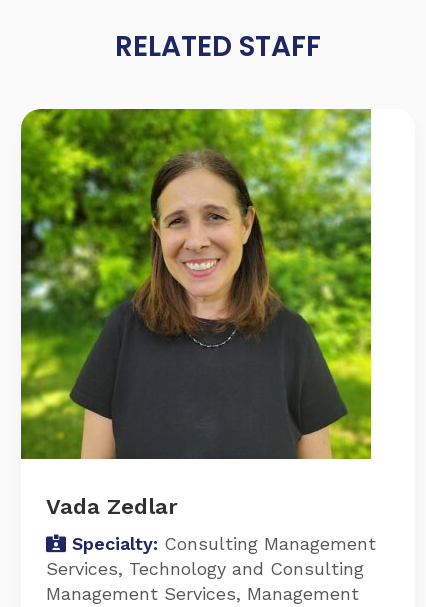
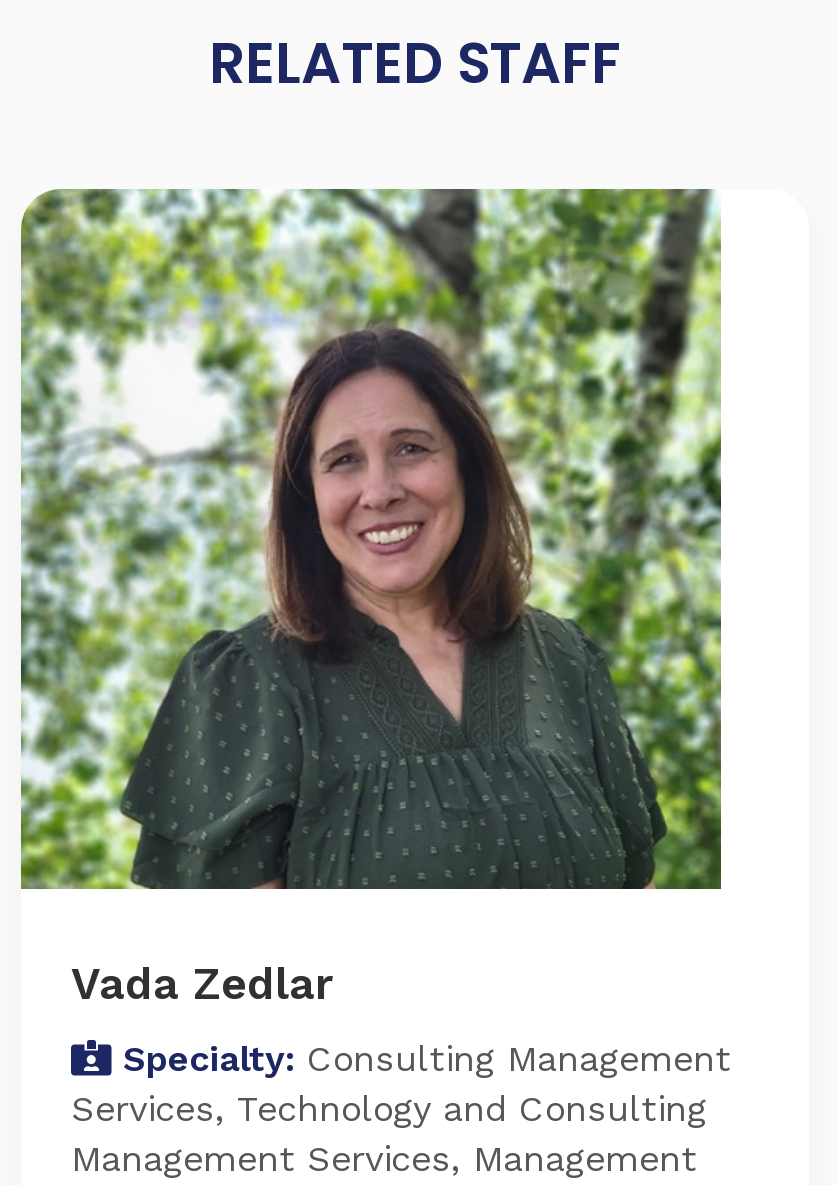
[20,108,372,460] [image] -> [19,187,723,891] [image]

